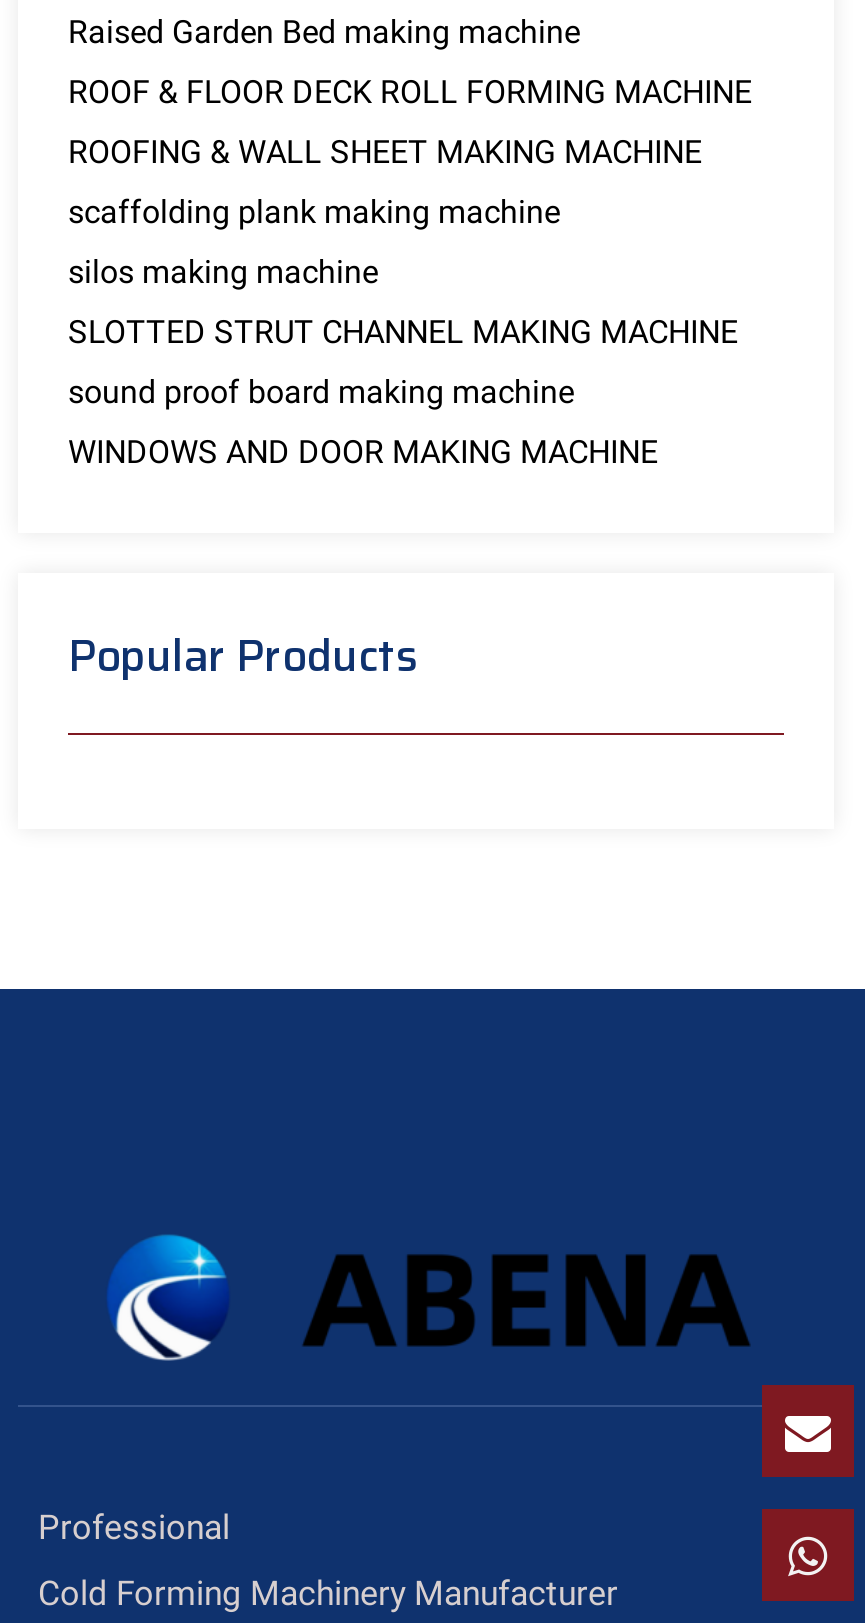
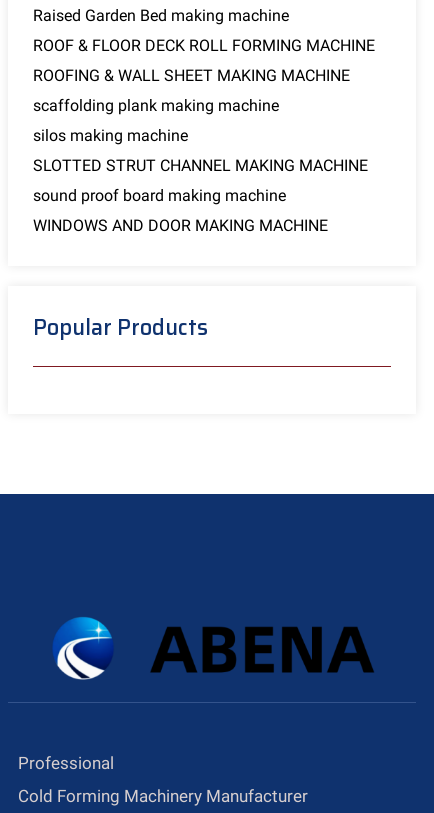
[760,1384,856,1478] [image] -> none
[760,1508,856,1602] [image] -> none

